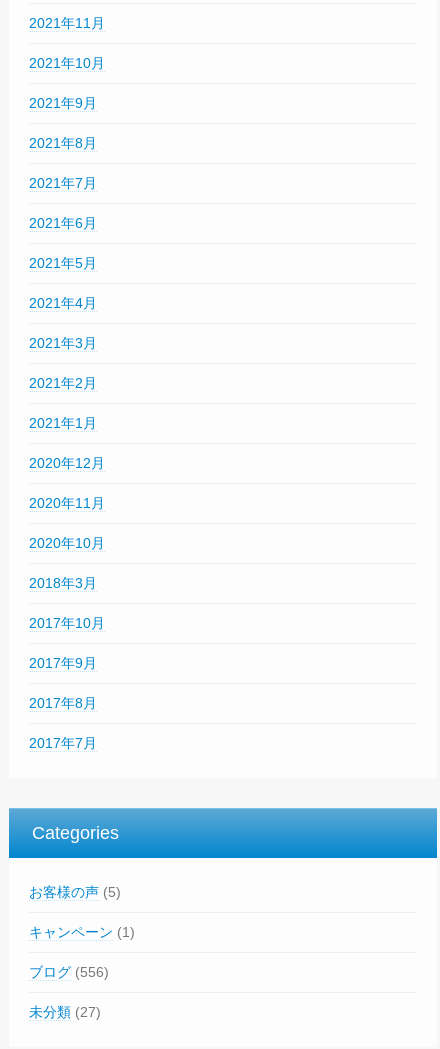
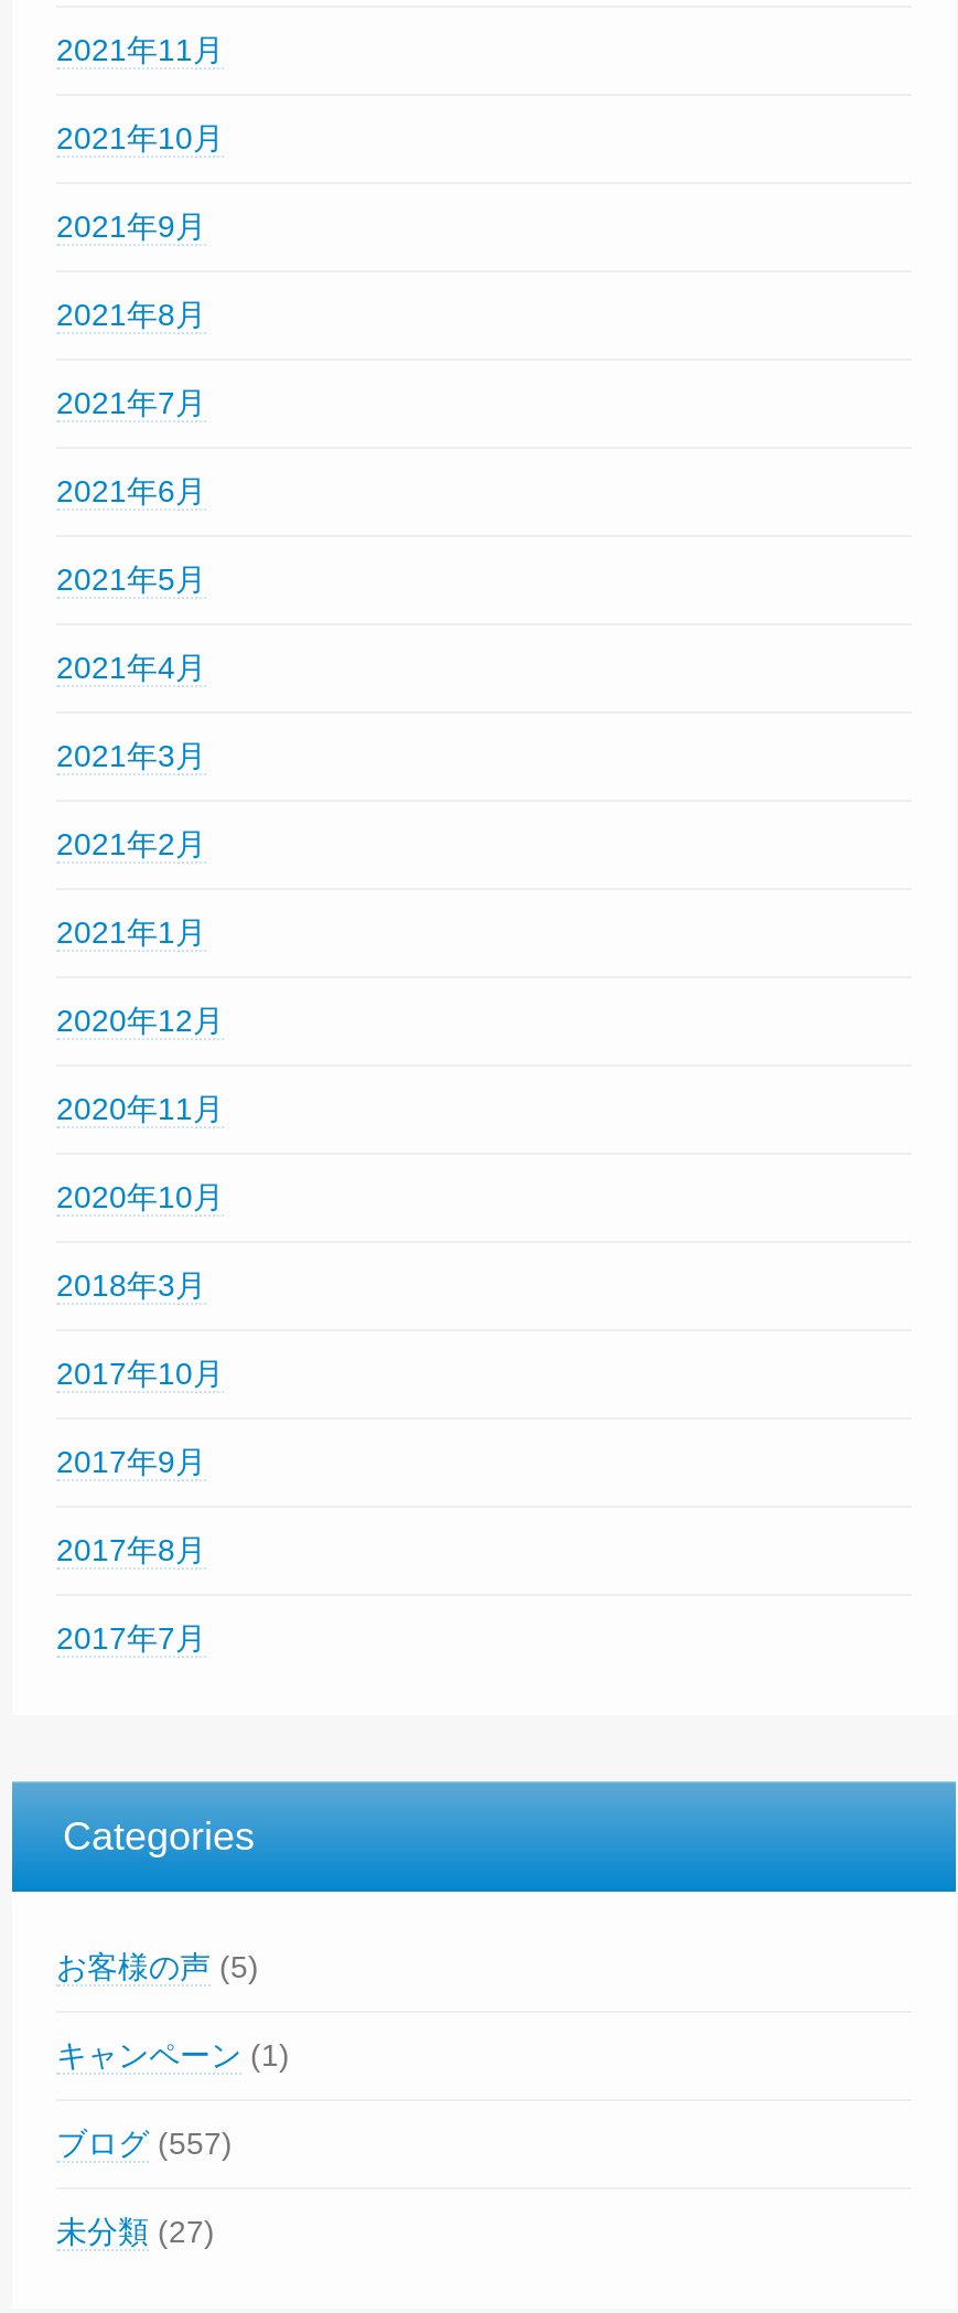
[29,964,109,980] ブログ(556) -> [56,2126,233,2161] ブログ(557)

